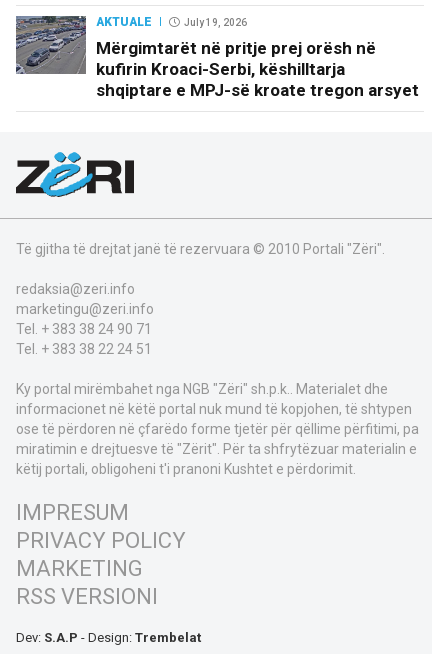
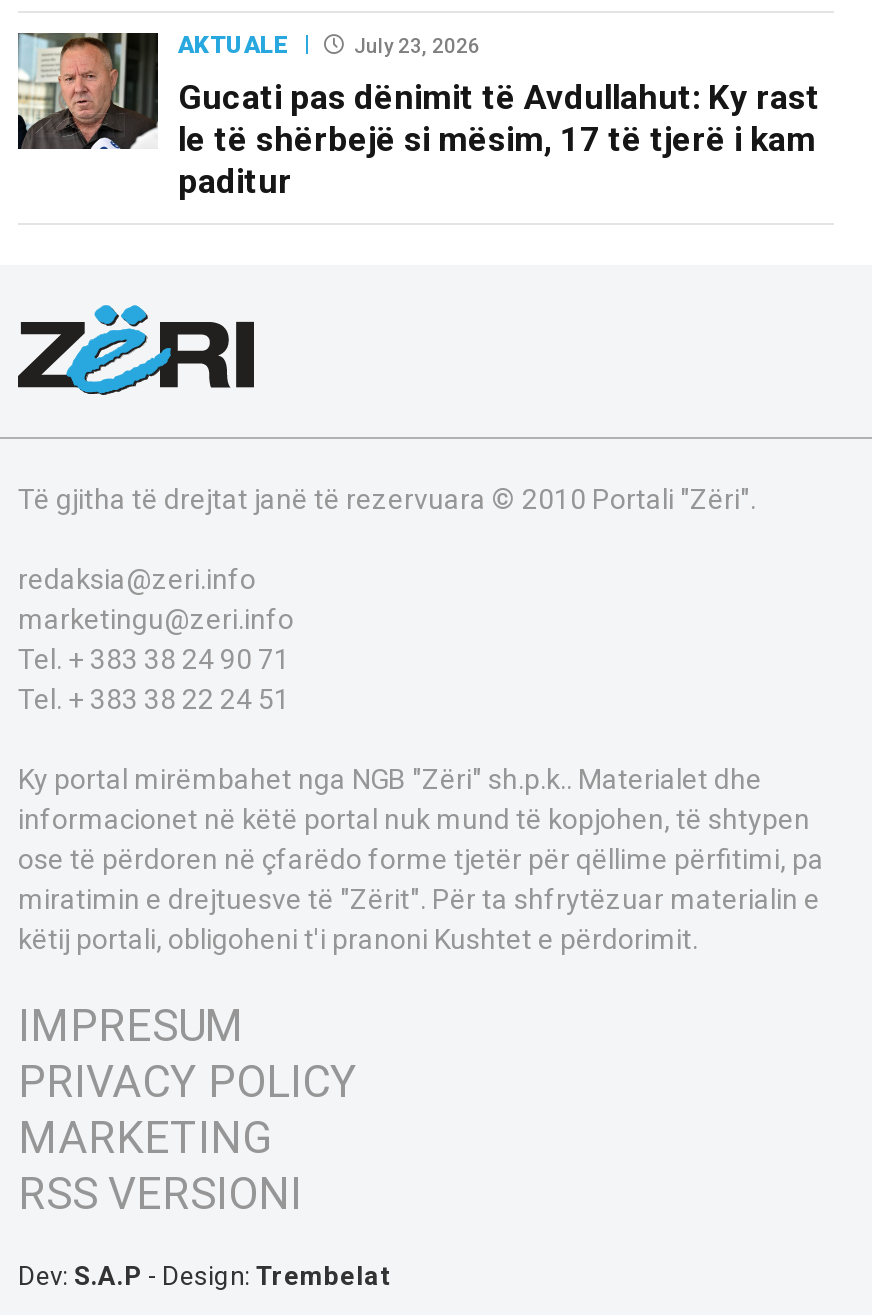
[15,15,419,100] [image] | Mërgimtarët në pritje prej orësh në | kufirin Kroaci-Serbi, këshilltarja | shqiptare e MPJ-së kroate tregon arsyet -> [18,31,820,200] [image] | Gucati pas dënimit të Avdullahut: Ky rast | le të shërbejë si mësim, 17 të tjerë i kam | paditur
[184,17,247,28] July 19, 2026 -> [354,34,480,56] July 23, 2026

